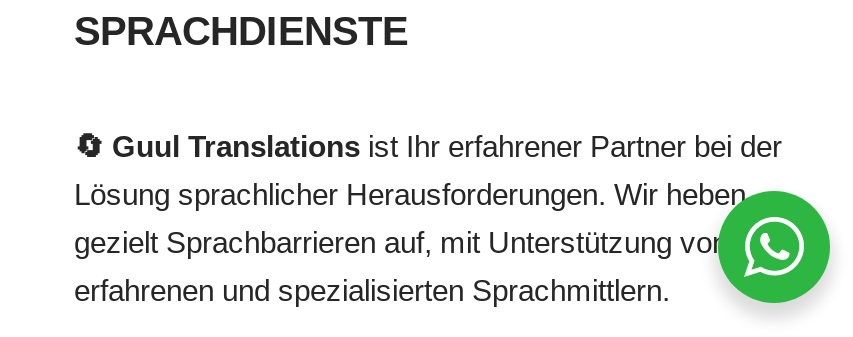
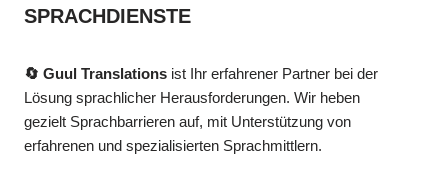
[718,189,834,313] [image] -> none

